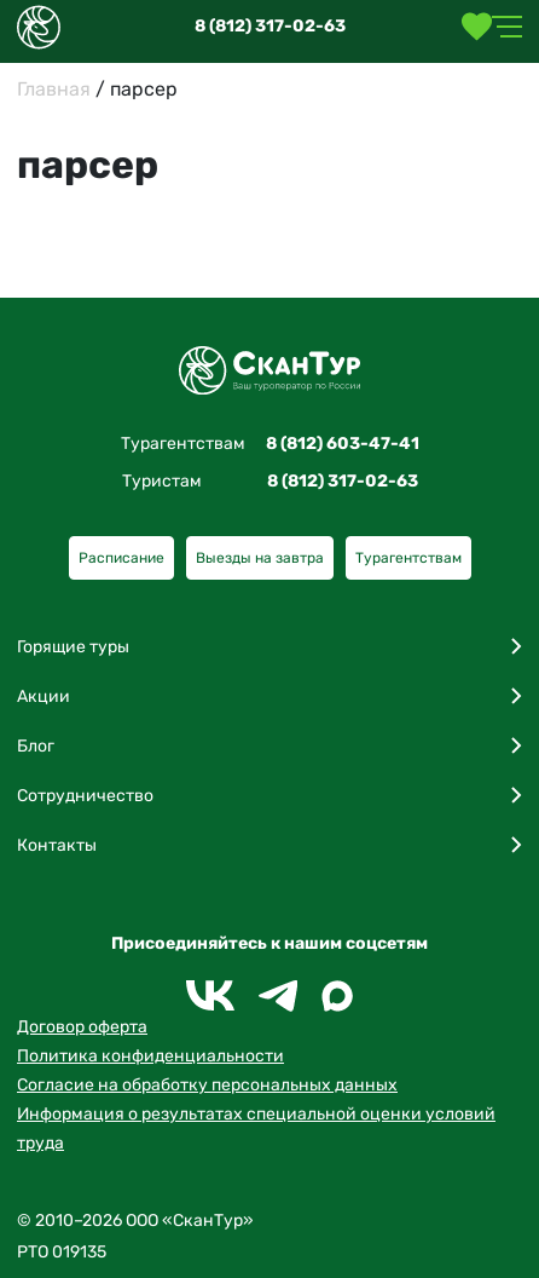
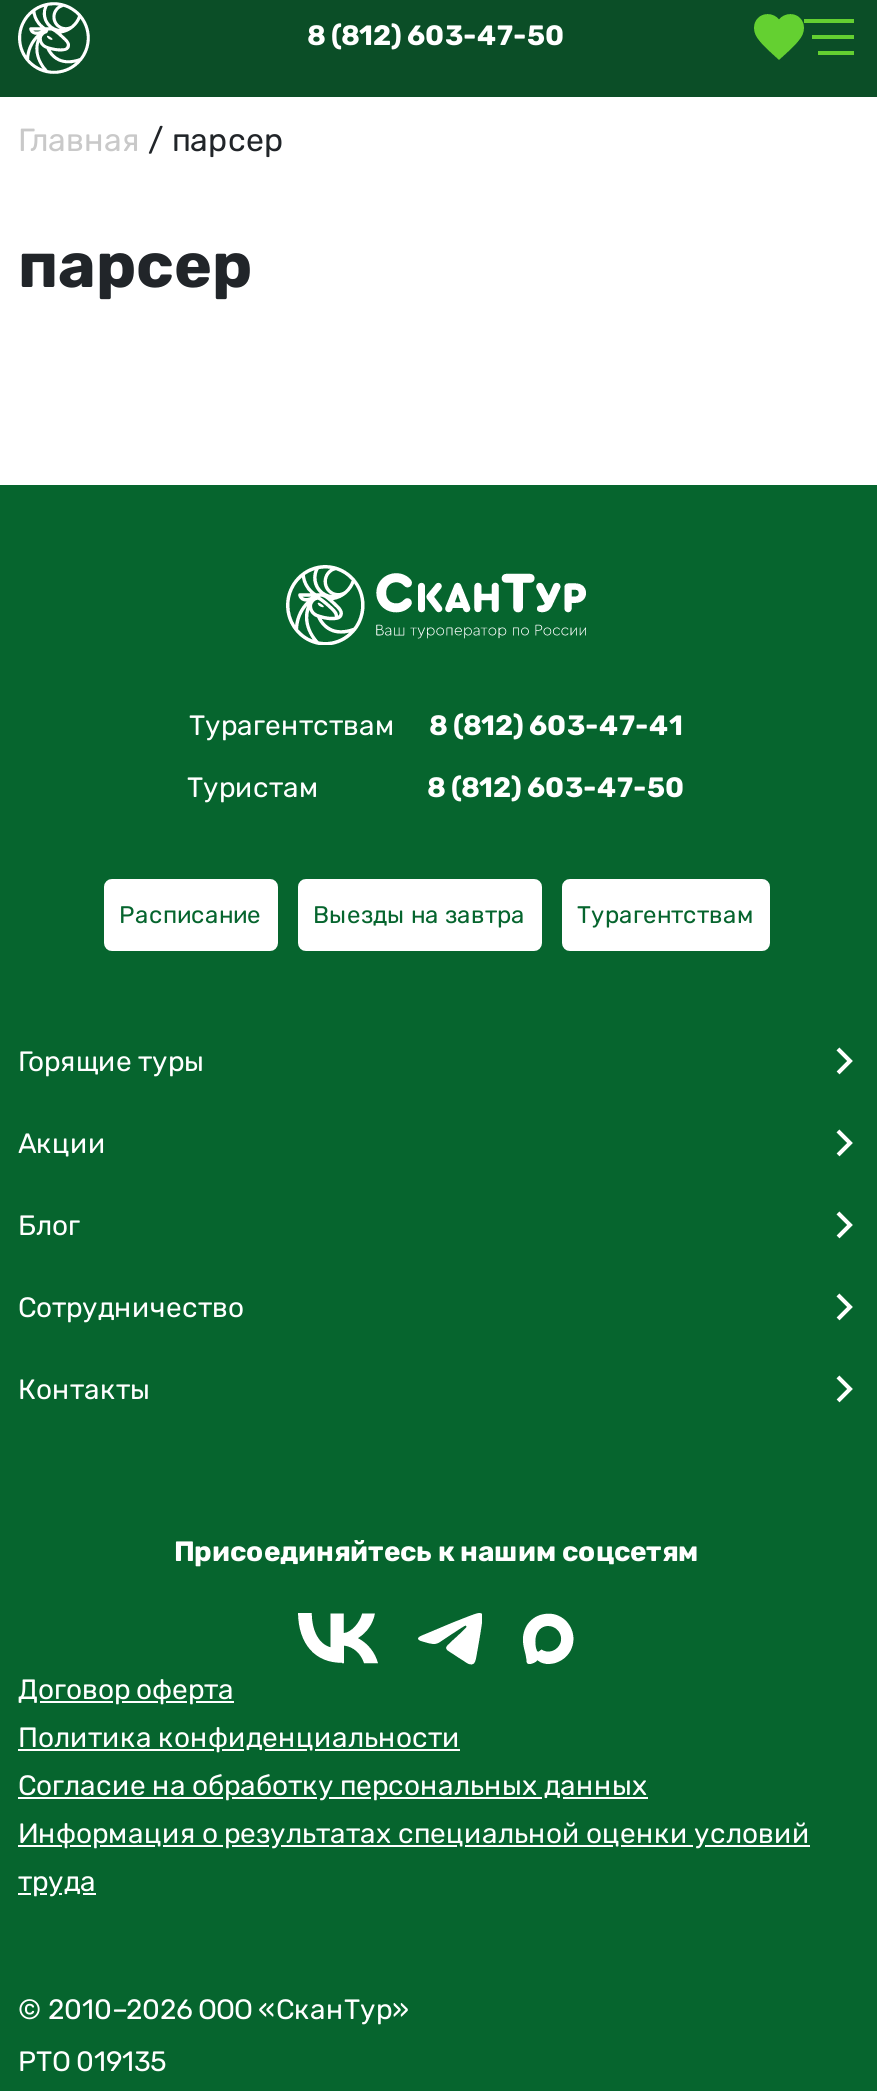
[194,16,345,36] 8 (812) 317-02-63 -> [307,19,565,53] 8 (812) 603-47-50
[266,470,418,491] 8 (812) 317-02-63 -> [427,770,685,804] 8 (812) 603-47-50

